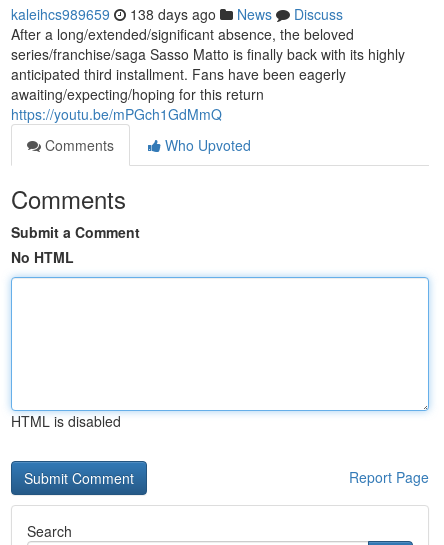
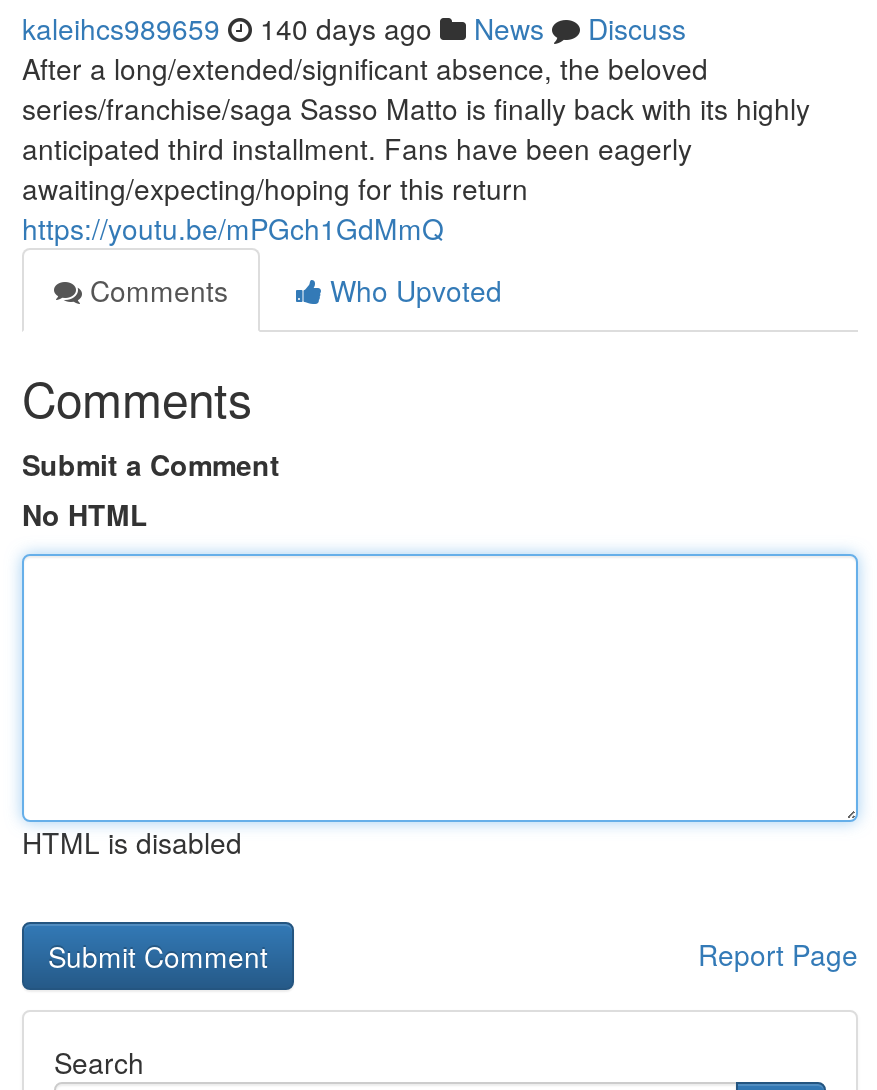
[11,4,343,24] kaleihcs989659 138 days ago News Discuss -> [22,8,686,48] kaleihcs989659 140 days ago News Discuss

